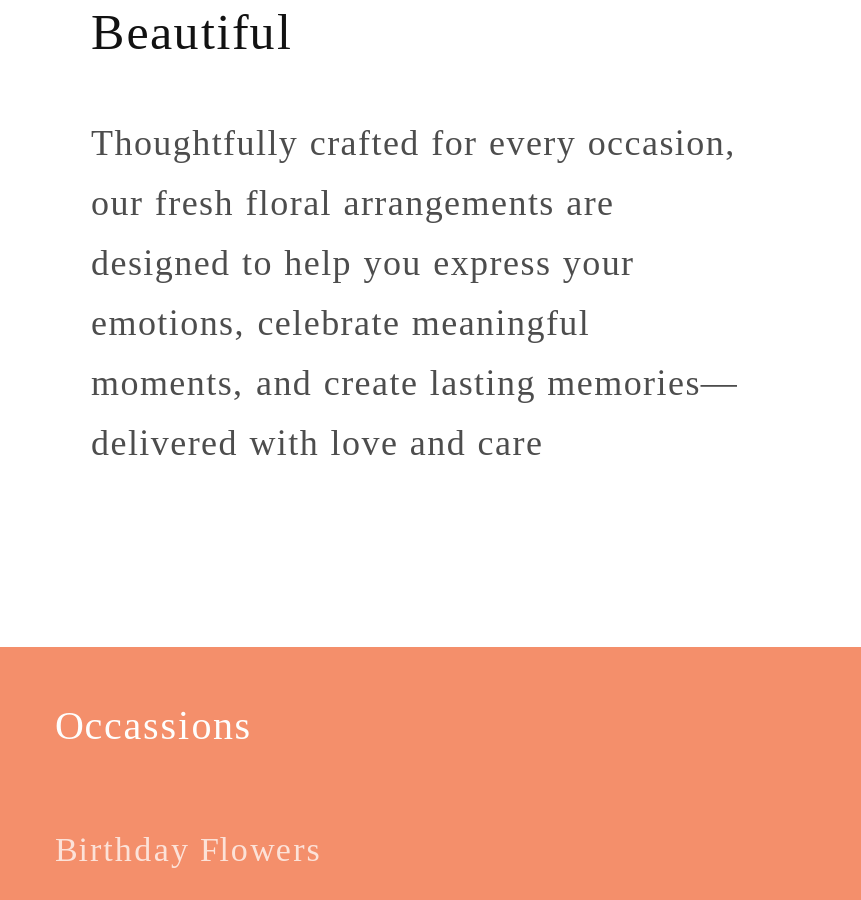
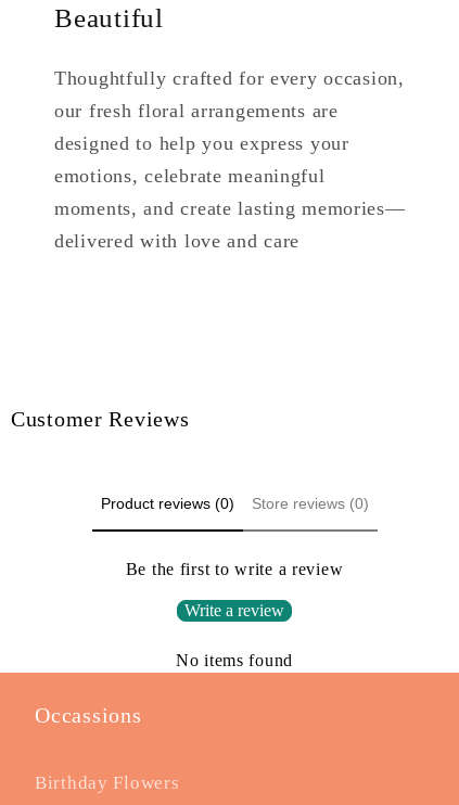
none -> [11,407,189,431] Customer Reviews
none -> [100,495,368,512] Product reviews (0) | Store reviews (0)
none -> [126,559,343,669] Be the first to write a review | Write a review | No items found

